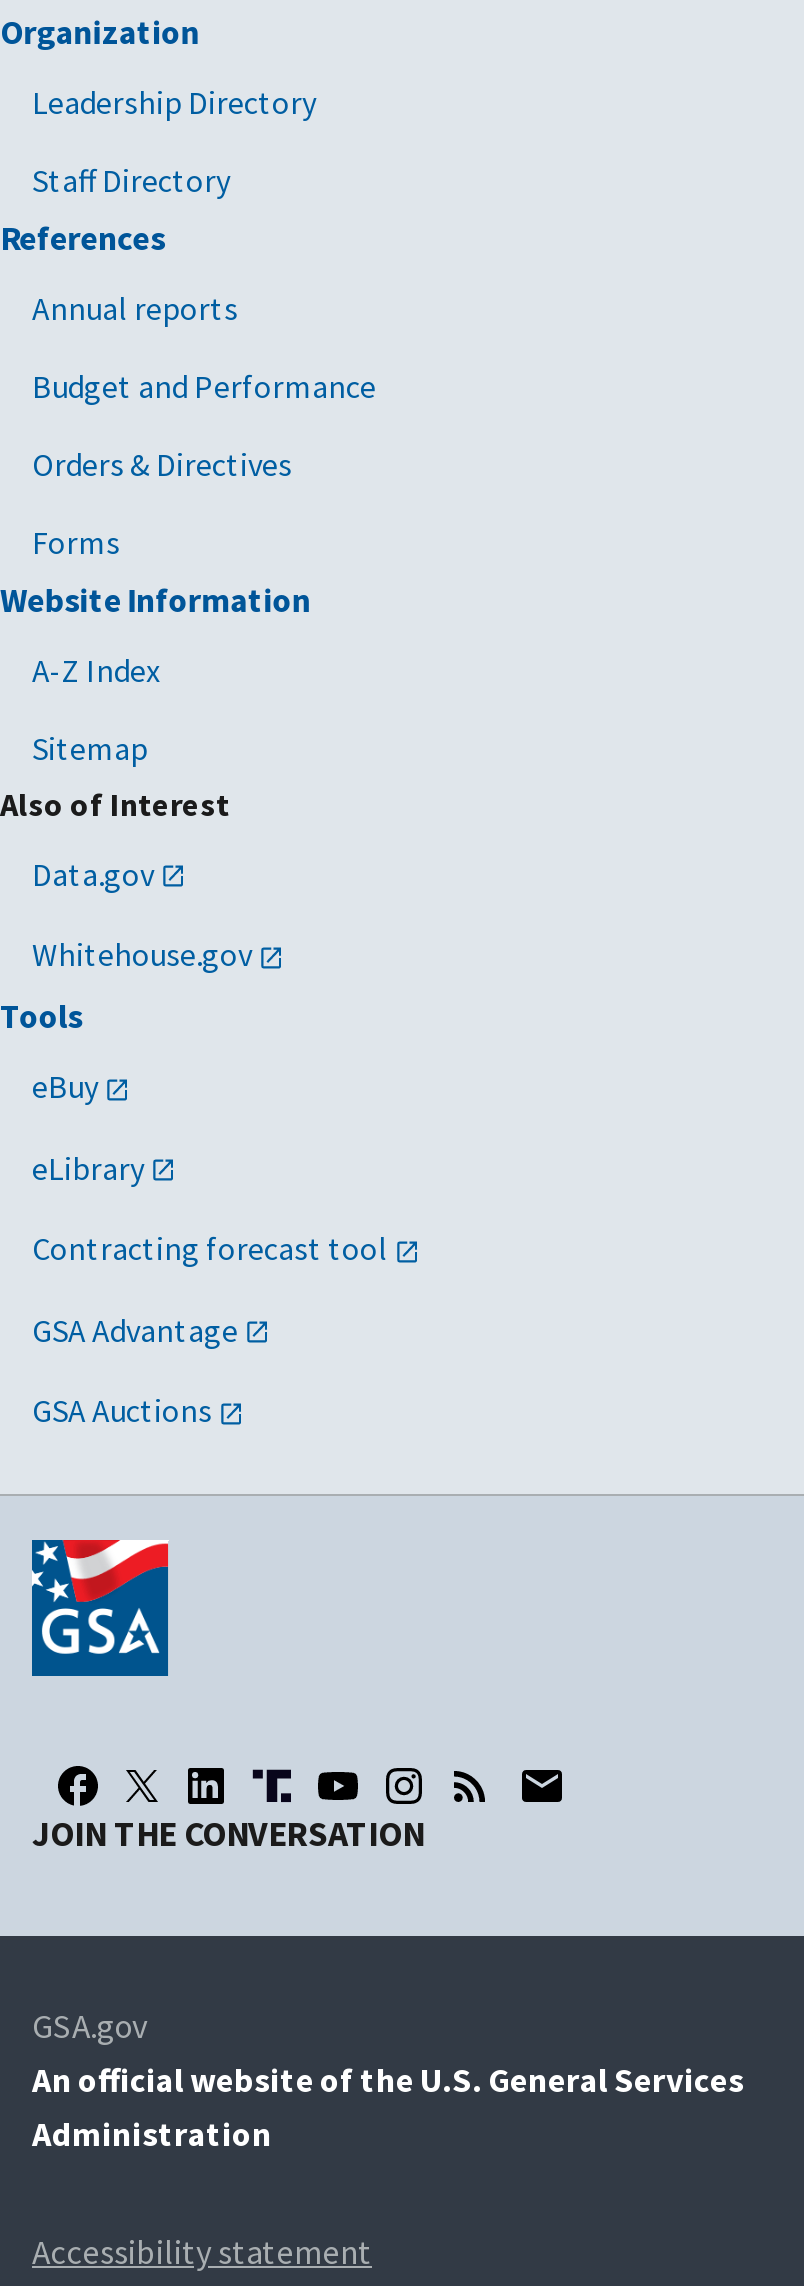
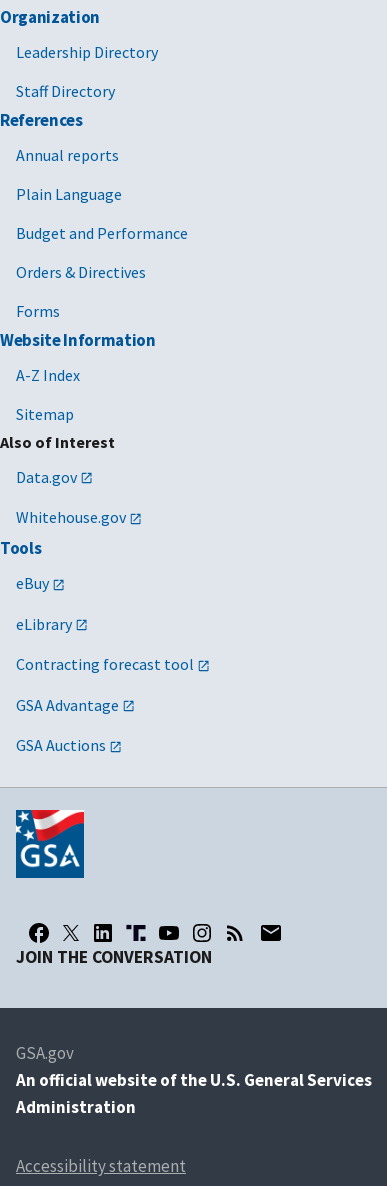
none -> [16,184,122,204] Plain Language

